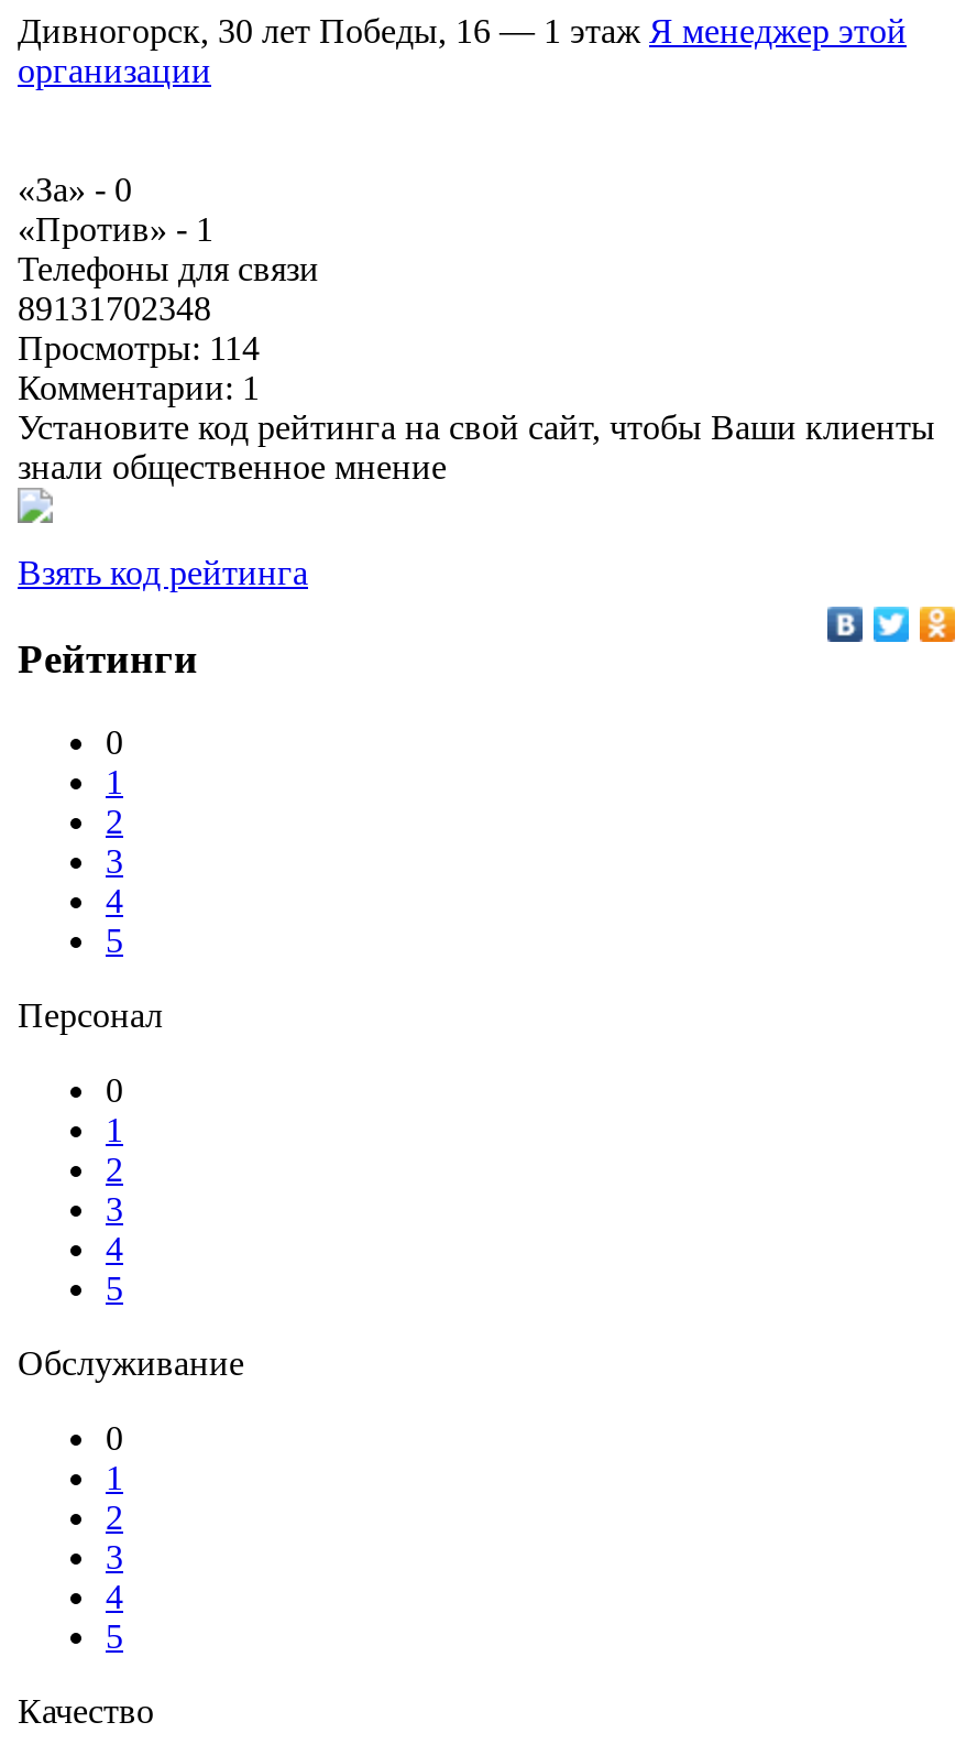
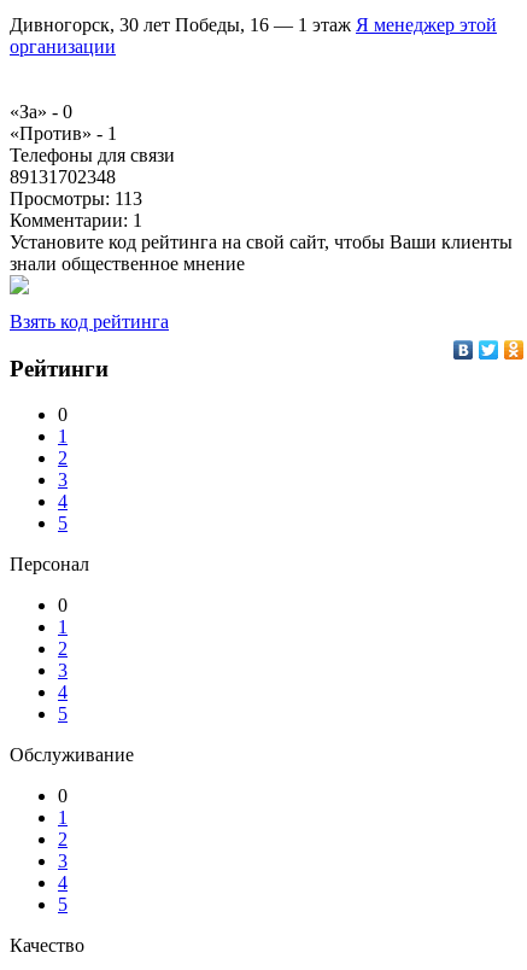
[18,329,260,366] Просмотры: 114 -> [10,188,142,209] Просмотры: 113

